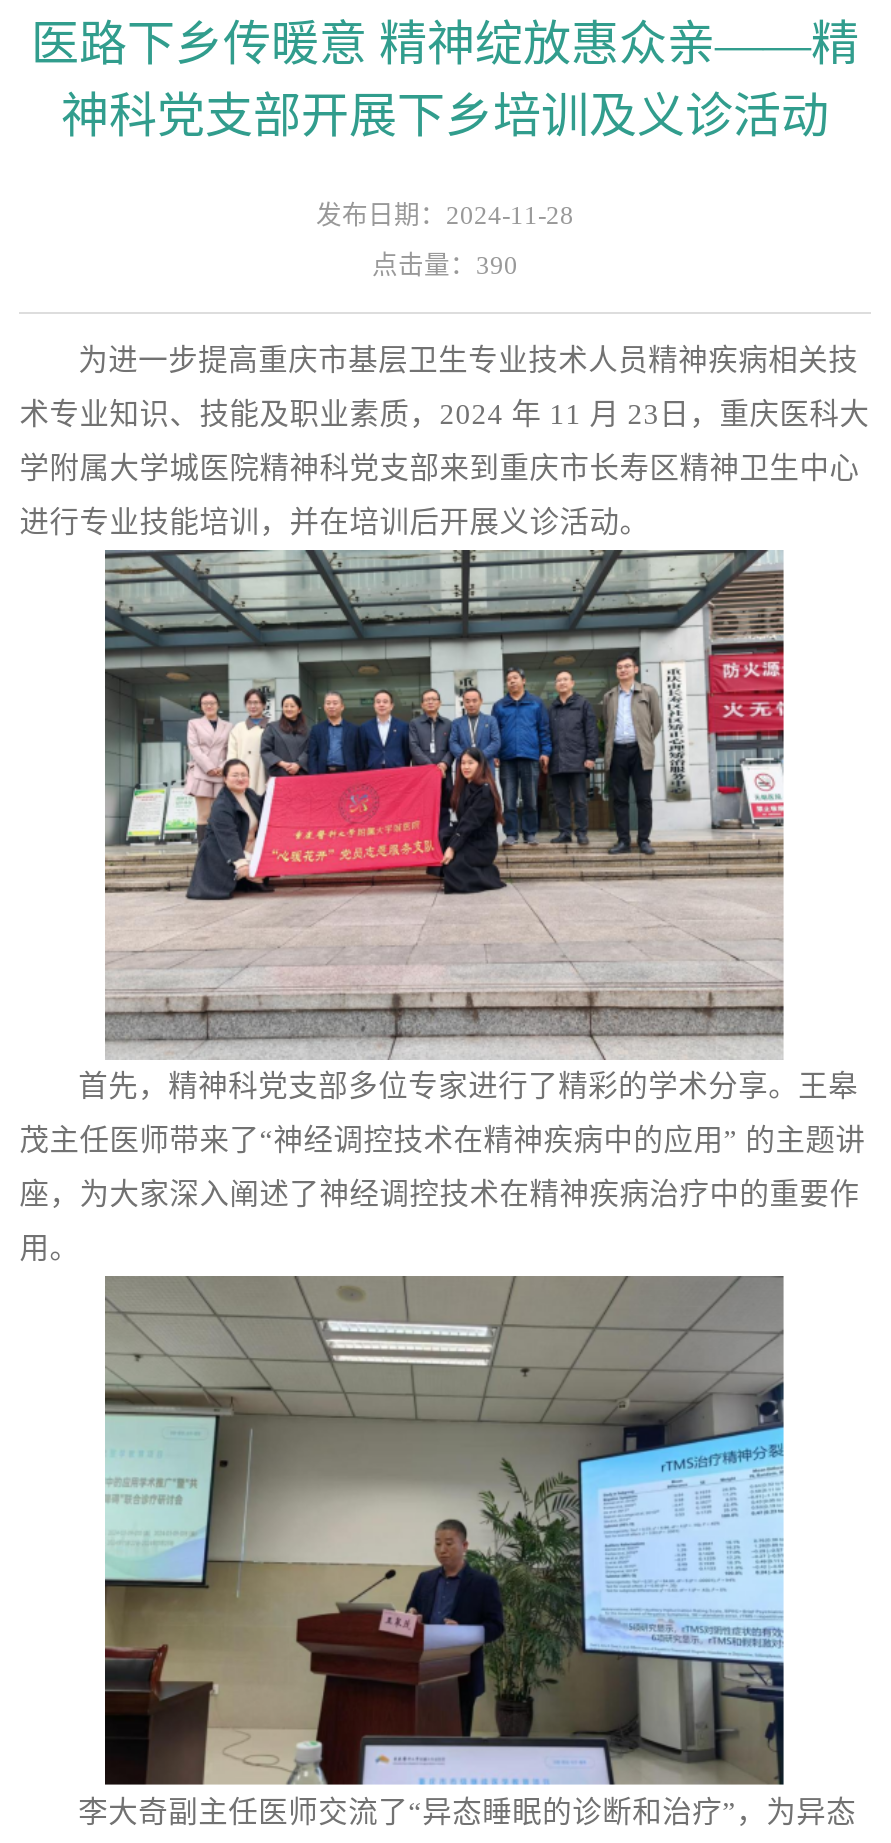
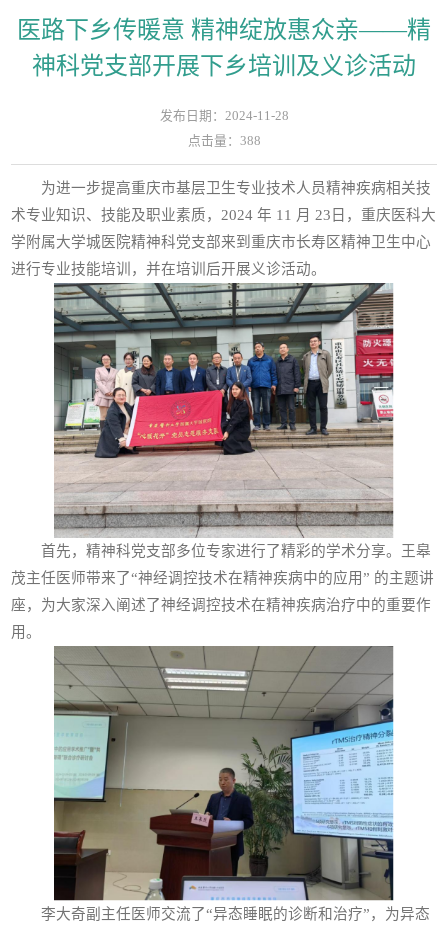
[372,252,518,280] 点击量：390 -> [187,134,260,148] 点击量：388

